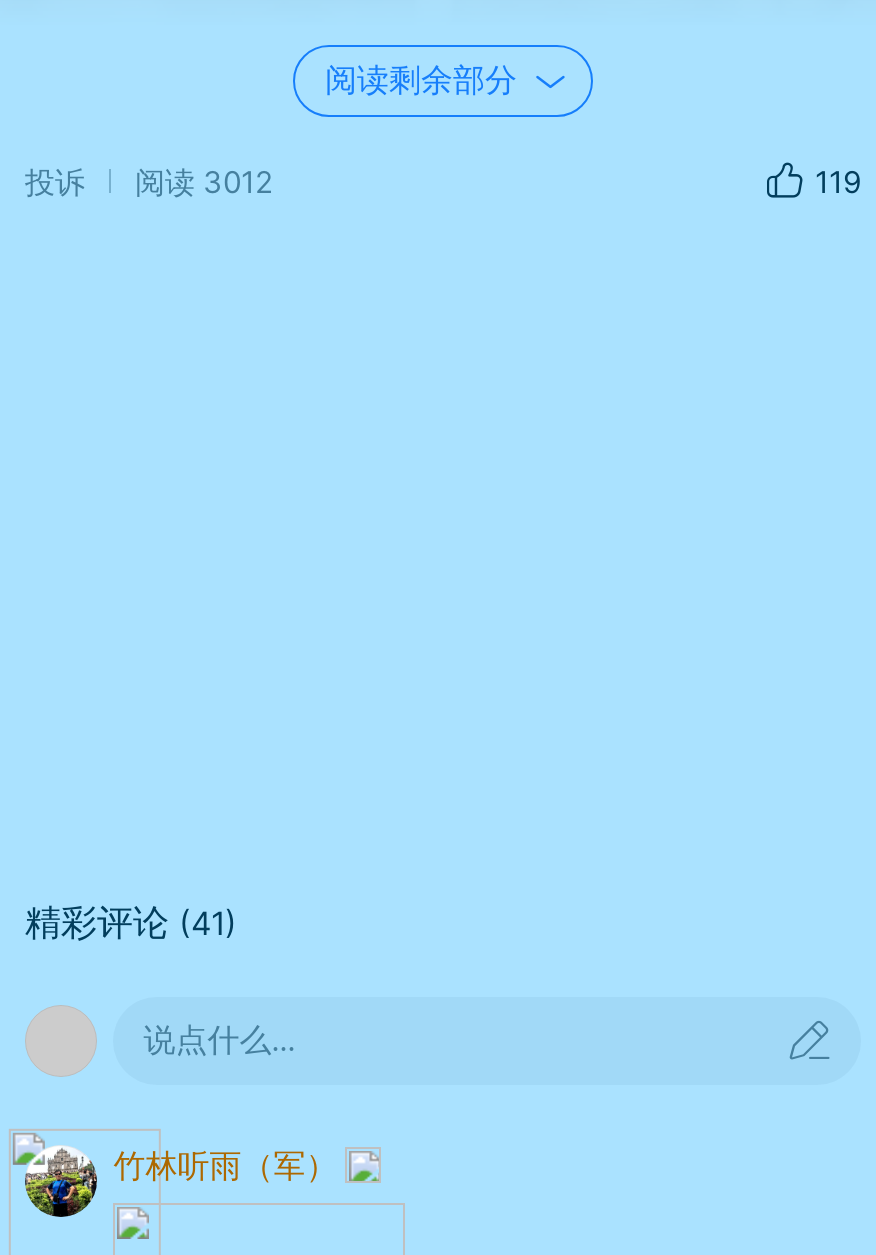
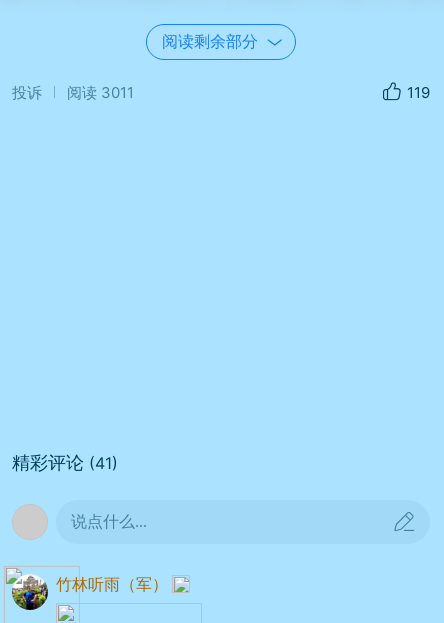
[25,162,273,200] 投诉 阅读 3012 -> [12,82,134,101] 投诉 阅读 3011

